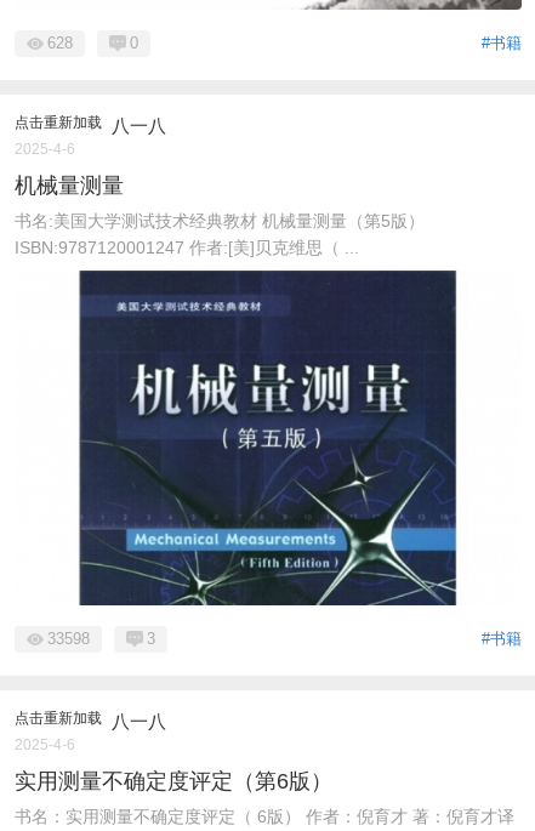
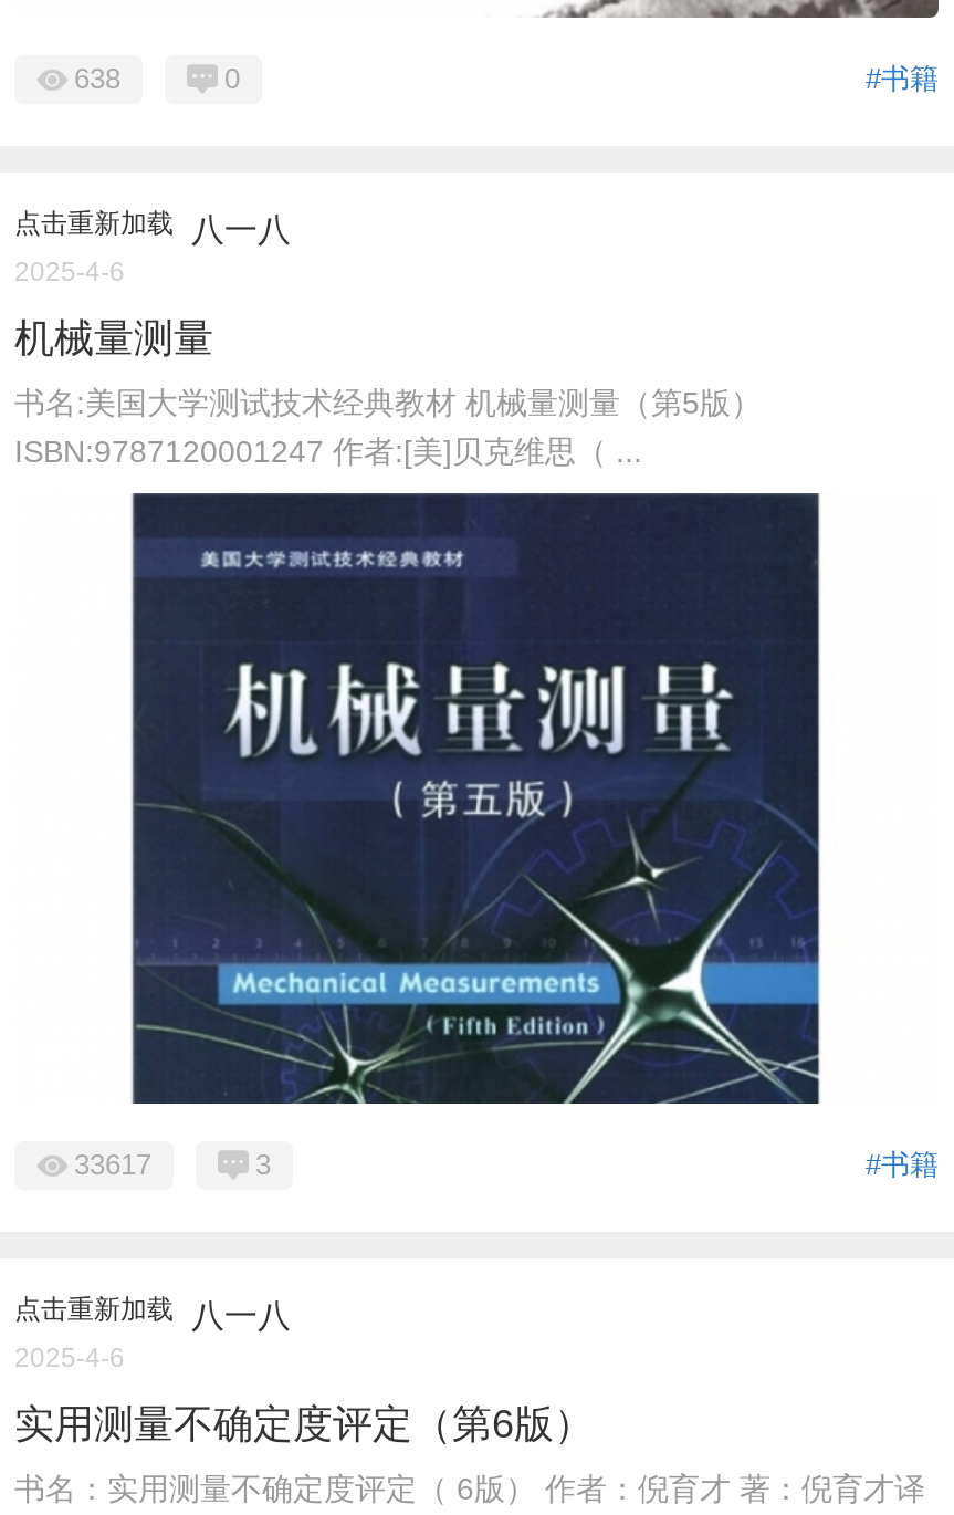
[47,34,73,53] 628 -> [74,63,120,96] 638
[47,630,90,648] 33598 -> [74,1148,151,1181] 33617

